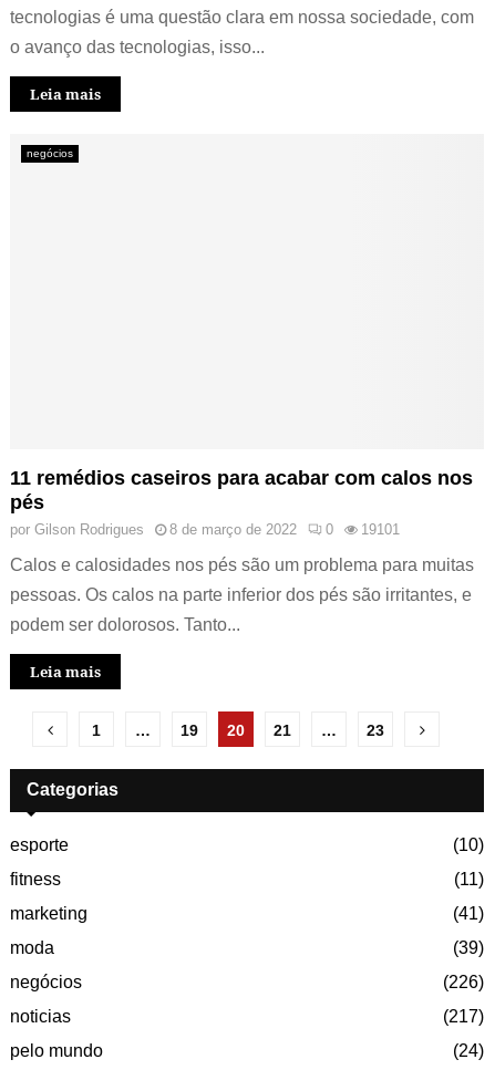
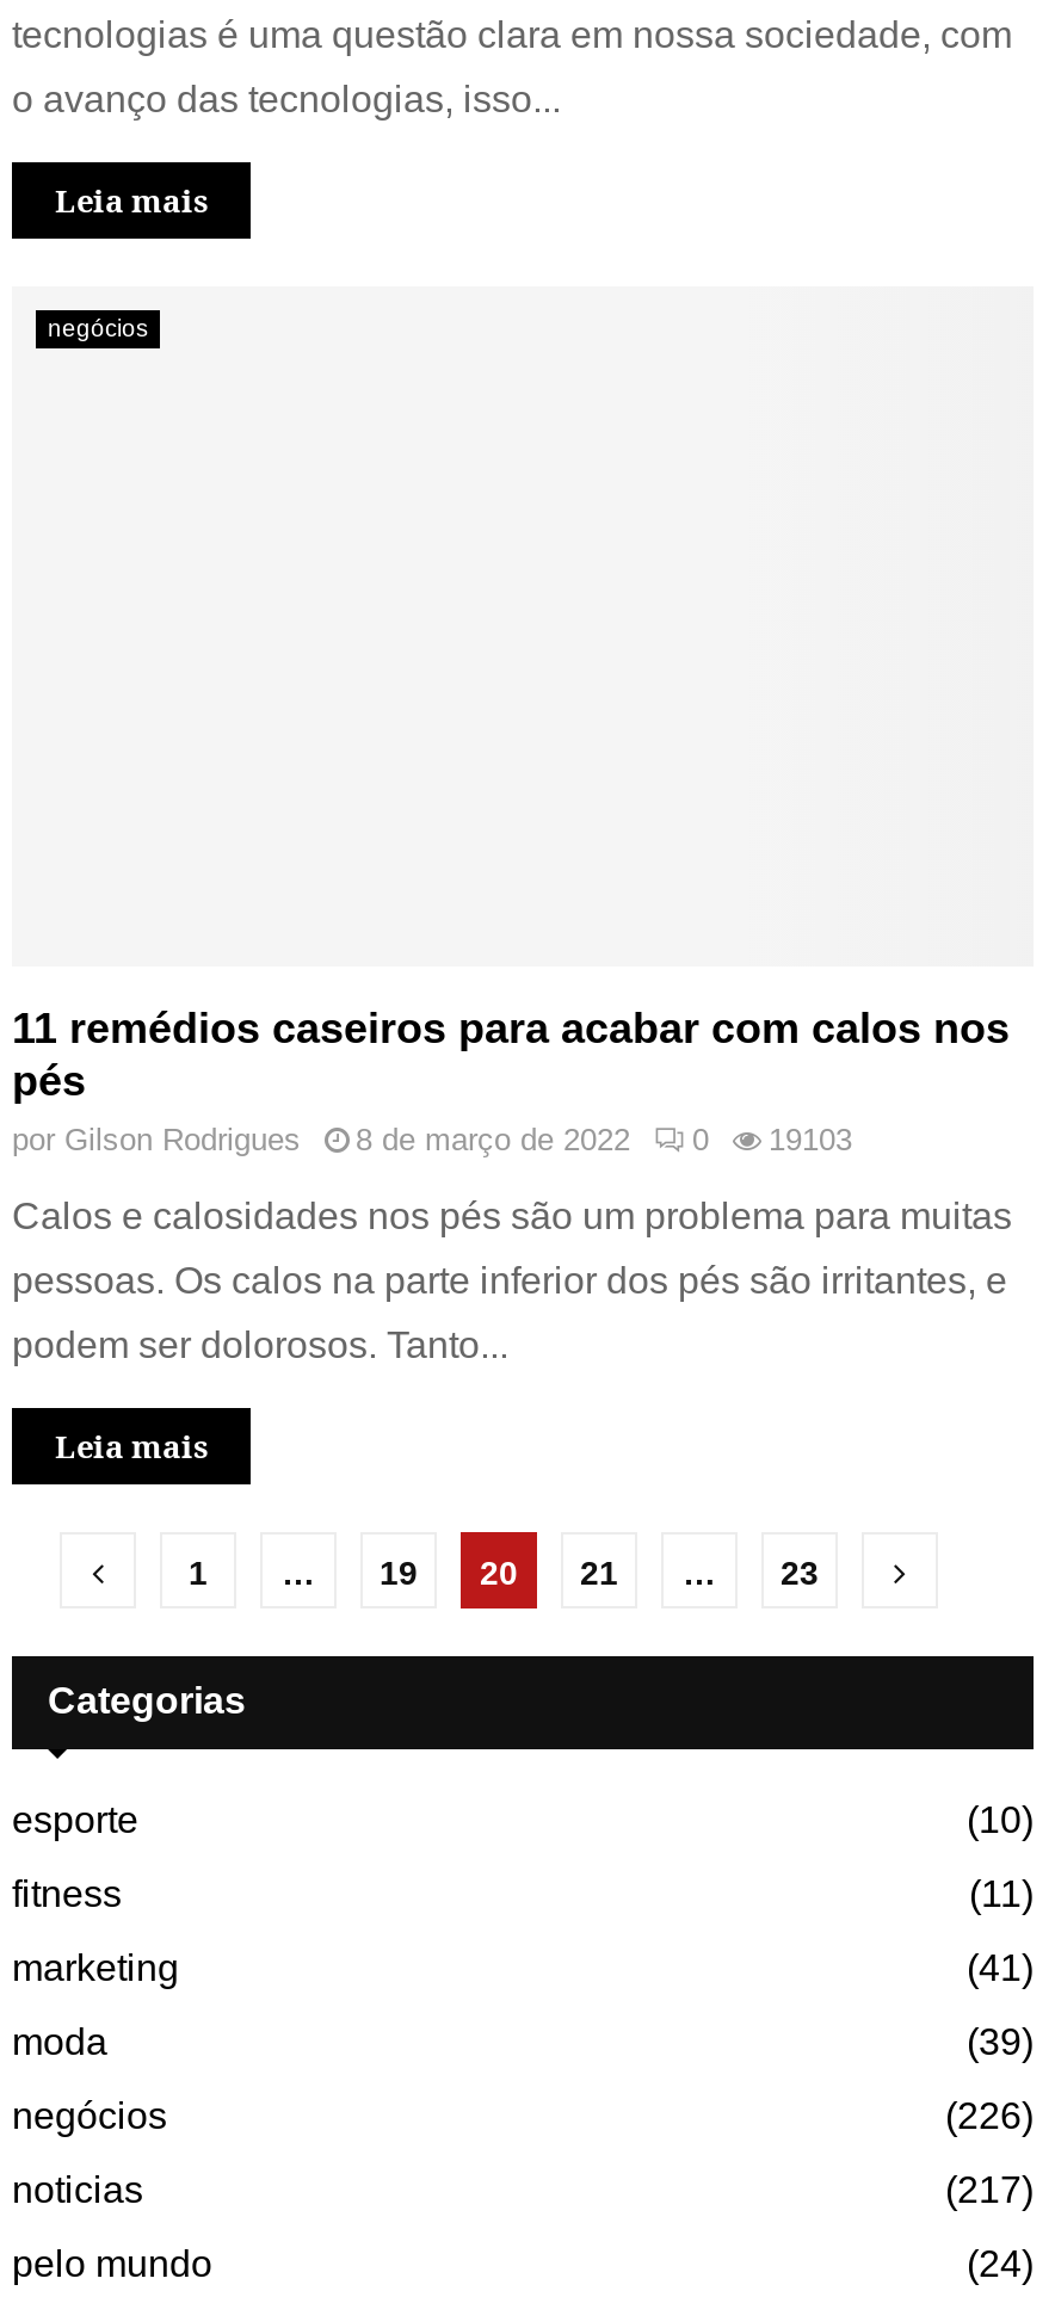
[10,522,400,538] por Gilson Rodrigues 8 de março de 2022 0 19101 -> [12,1122,852,1158] por Gilson Rodrigues 8 de março de 2022 0 19103

